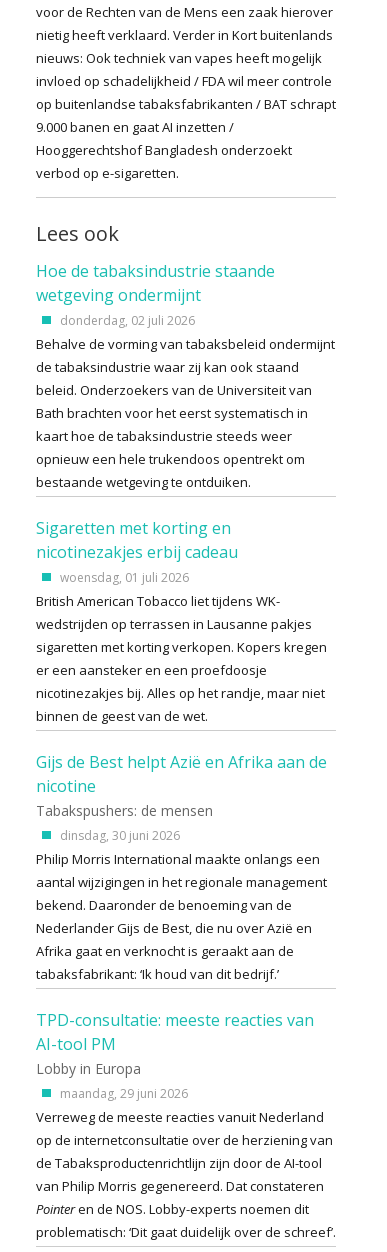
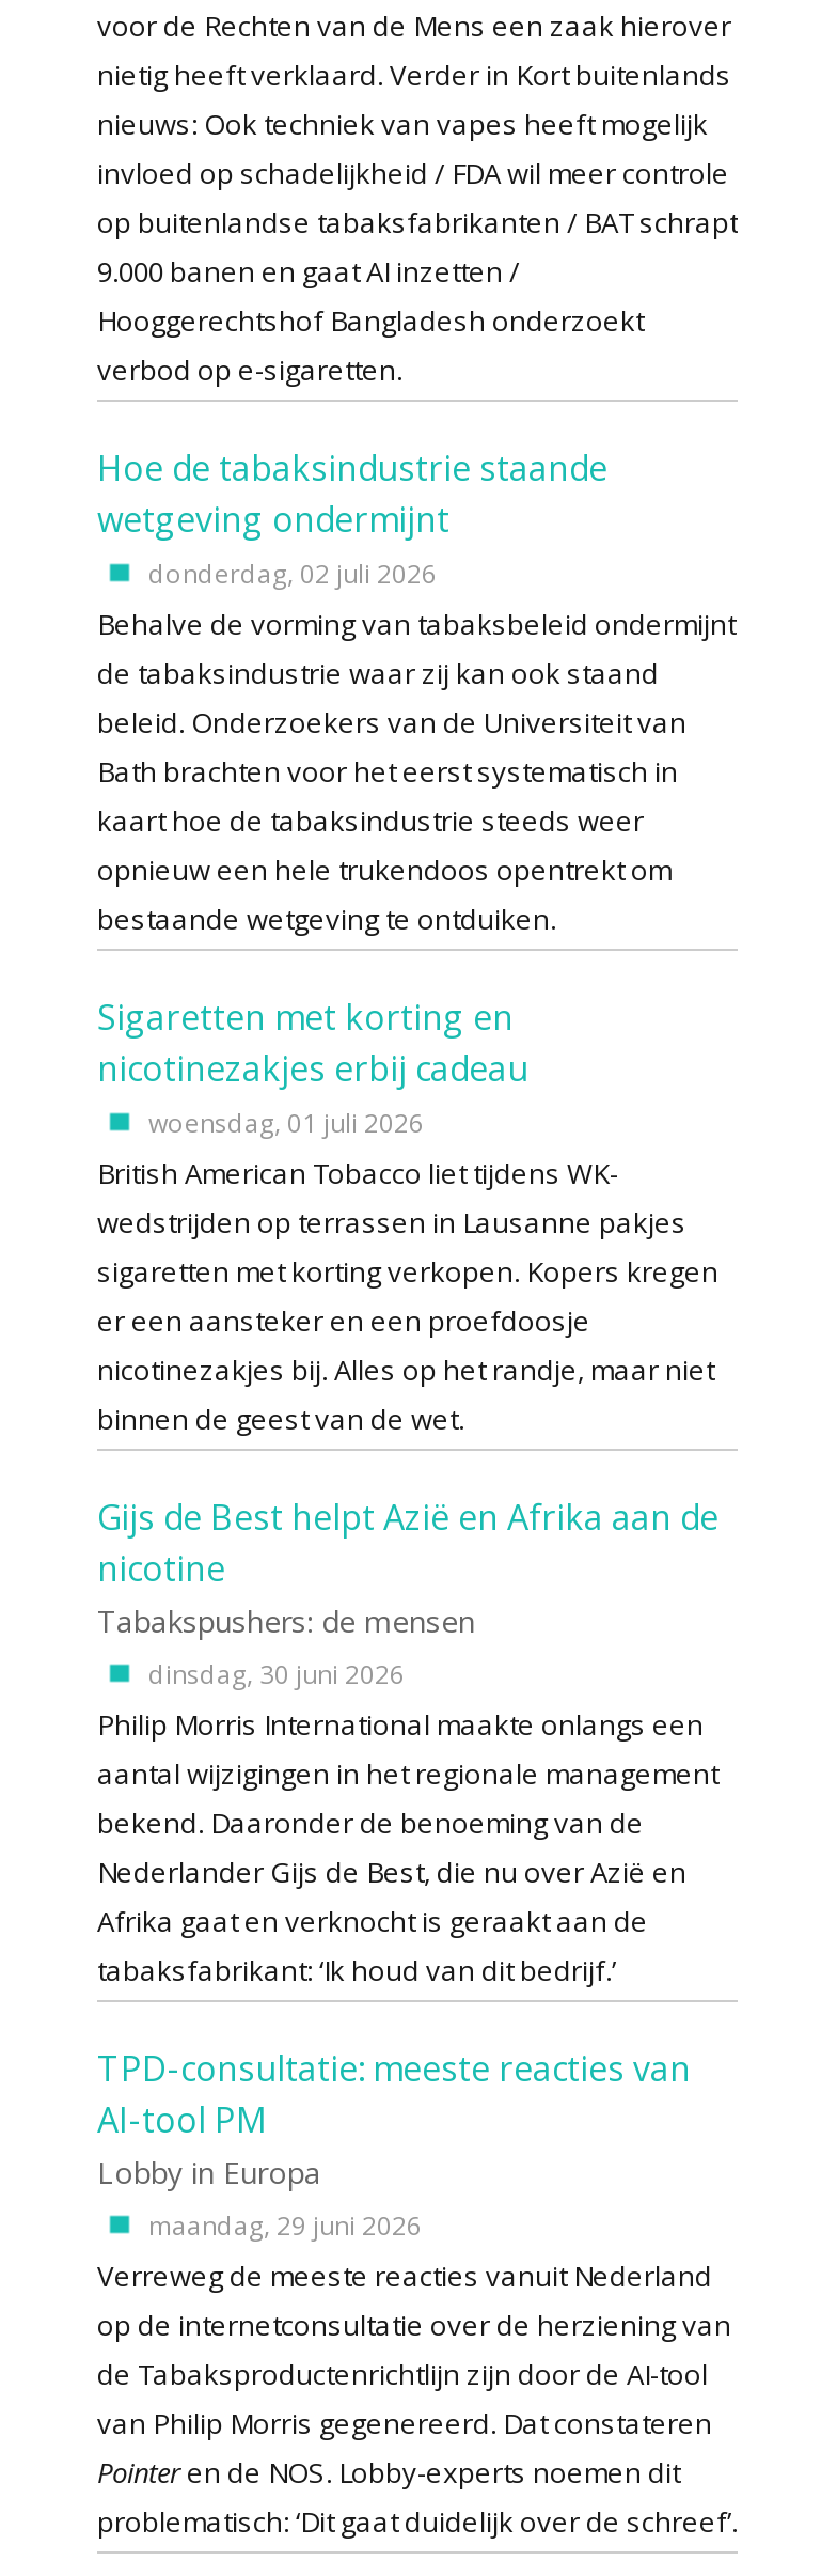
[36,220,119,247] Lees ook -> none

